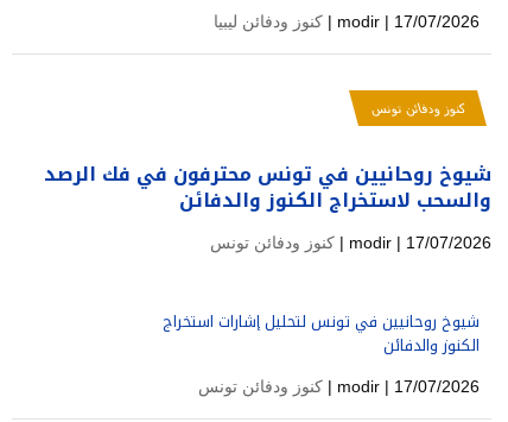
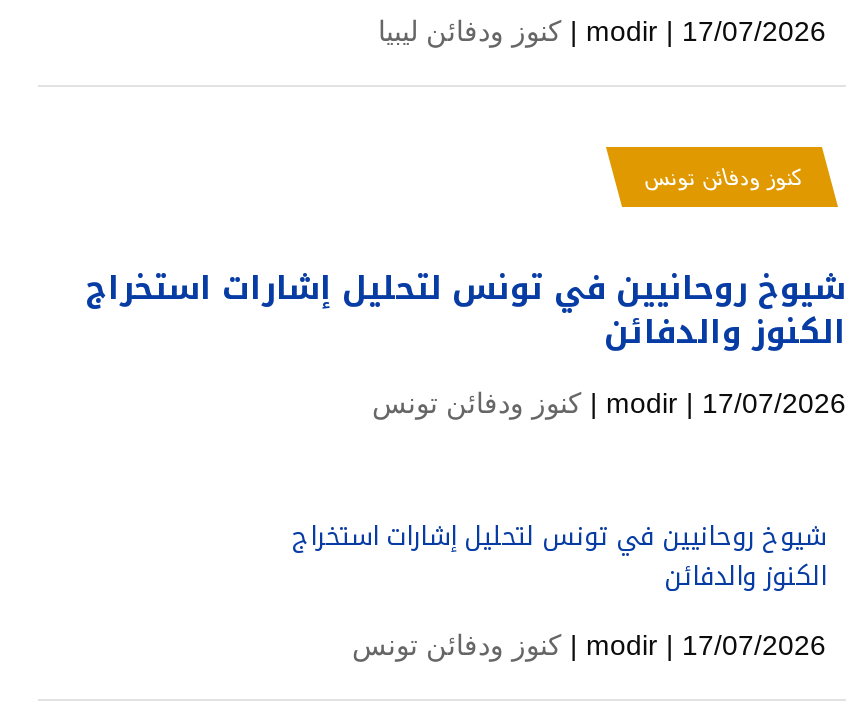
[44,155,491,218] شيوخ روحانيين في تونس محترفون في فك الرصد | والسحب لاستخراج الكنوز والدفائن -> [86,258,846,364] شيوخ روحانيين في تونس لتحليل إشارات استخراج | الكنوز والدفائن

